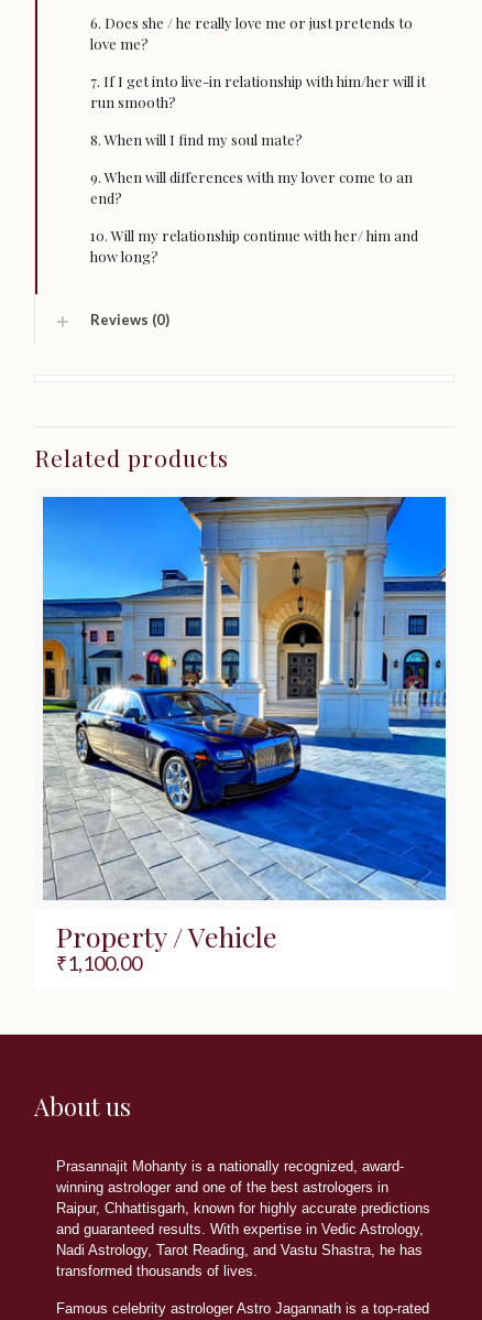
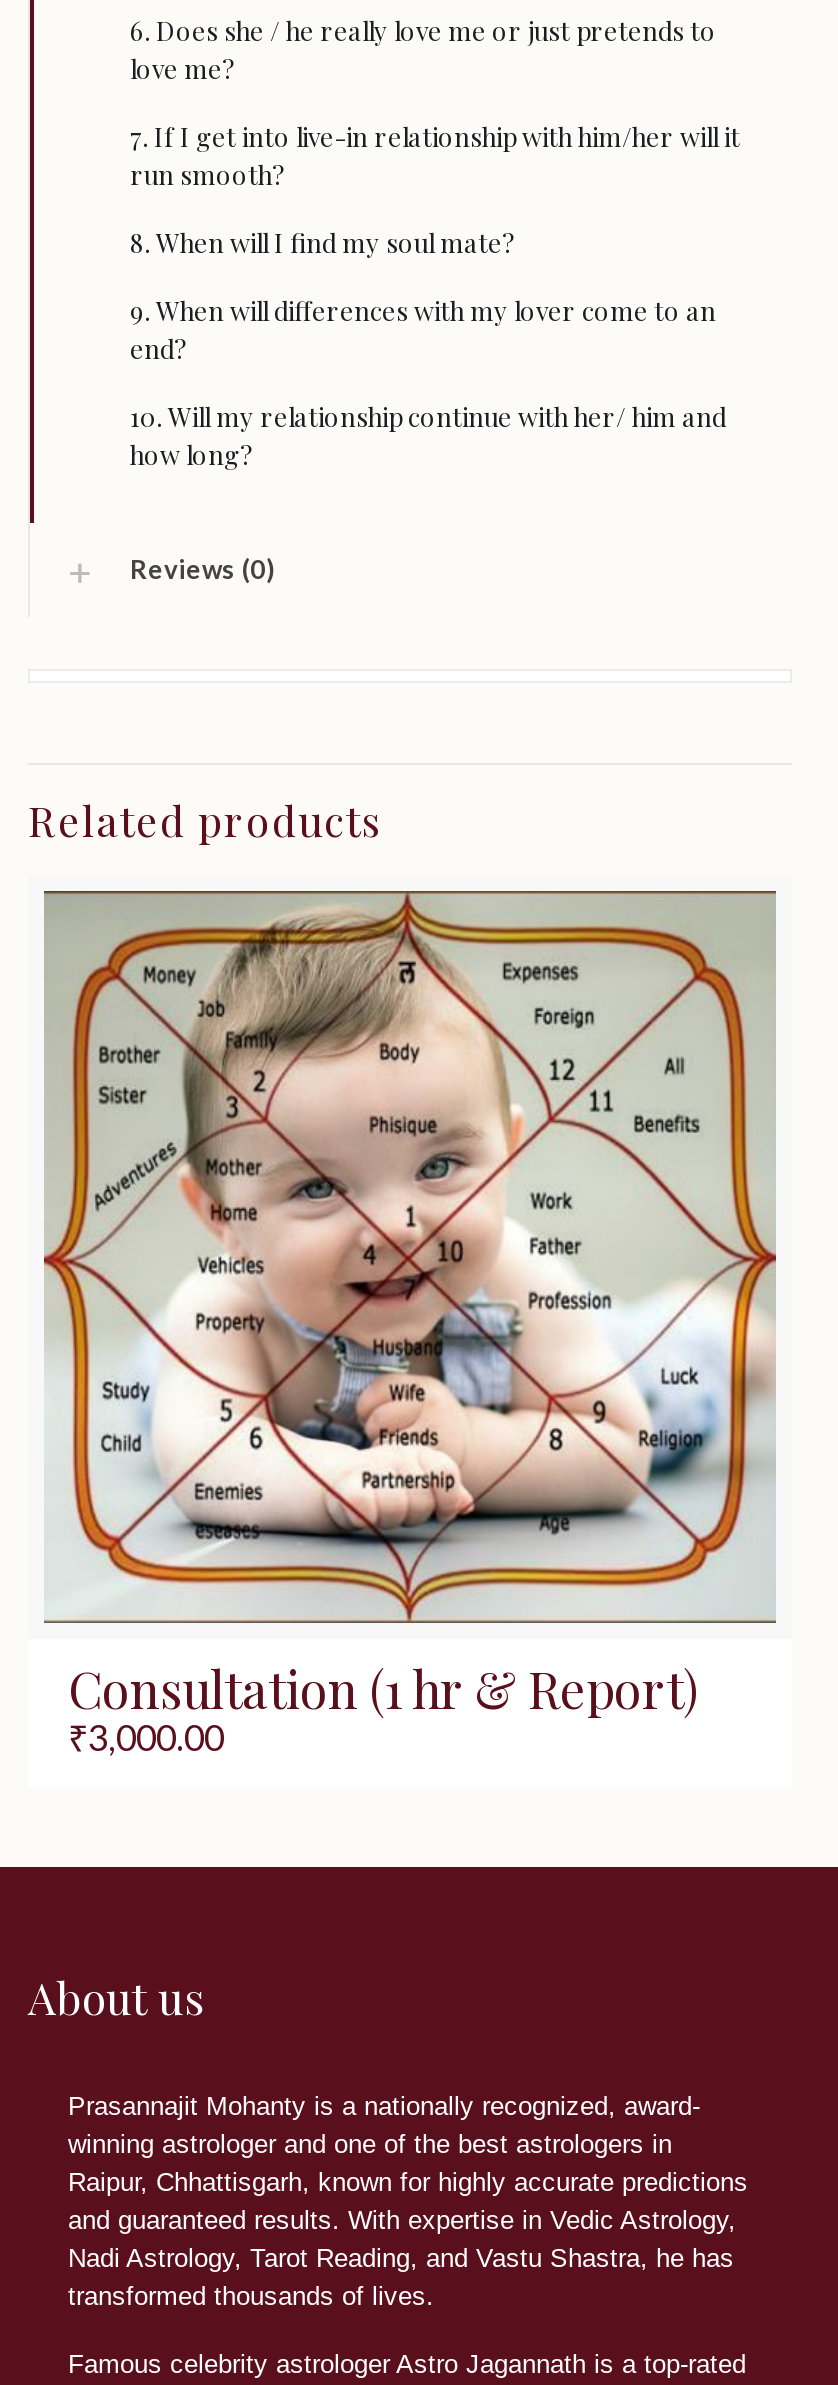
[42,496,447,975] [image] | Property / Vehicle | ₹1,100.00 -> [42,889,778,1759] [image] | Consultation (1 hr & Report) | ₹3,000.00

